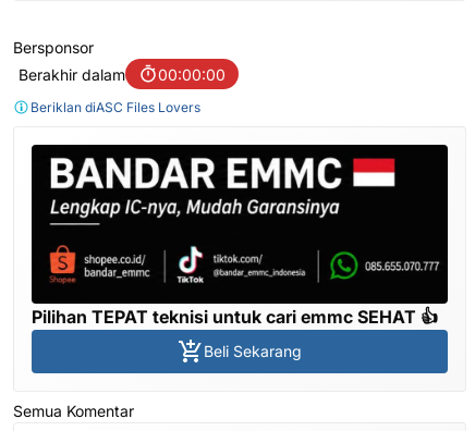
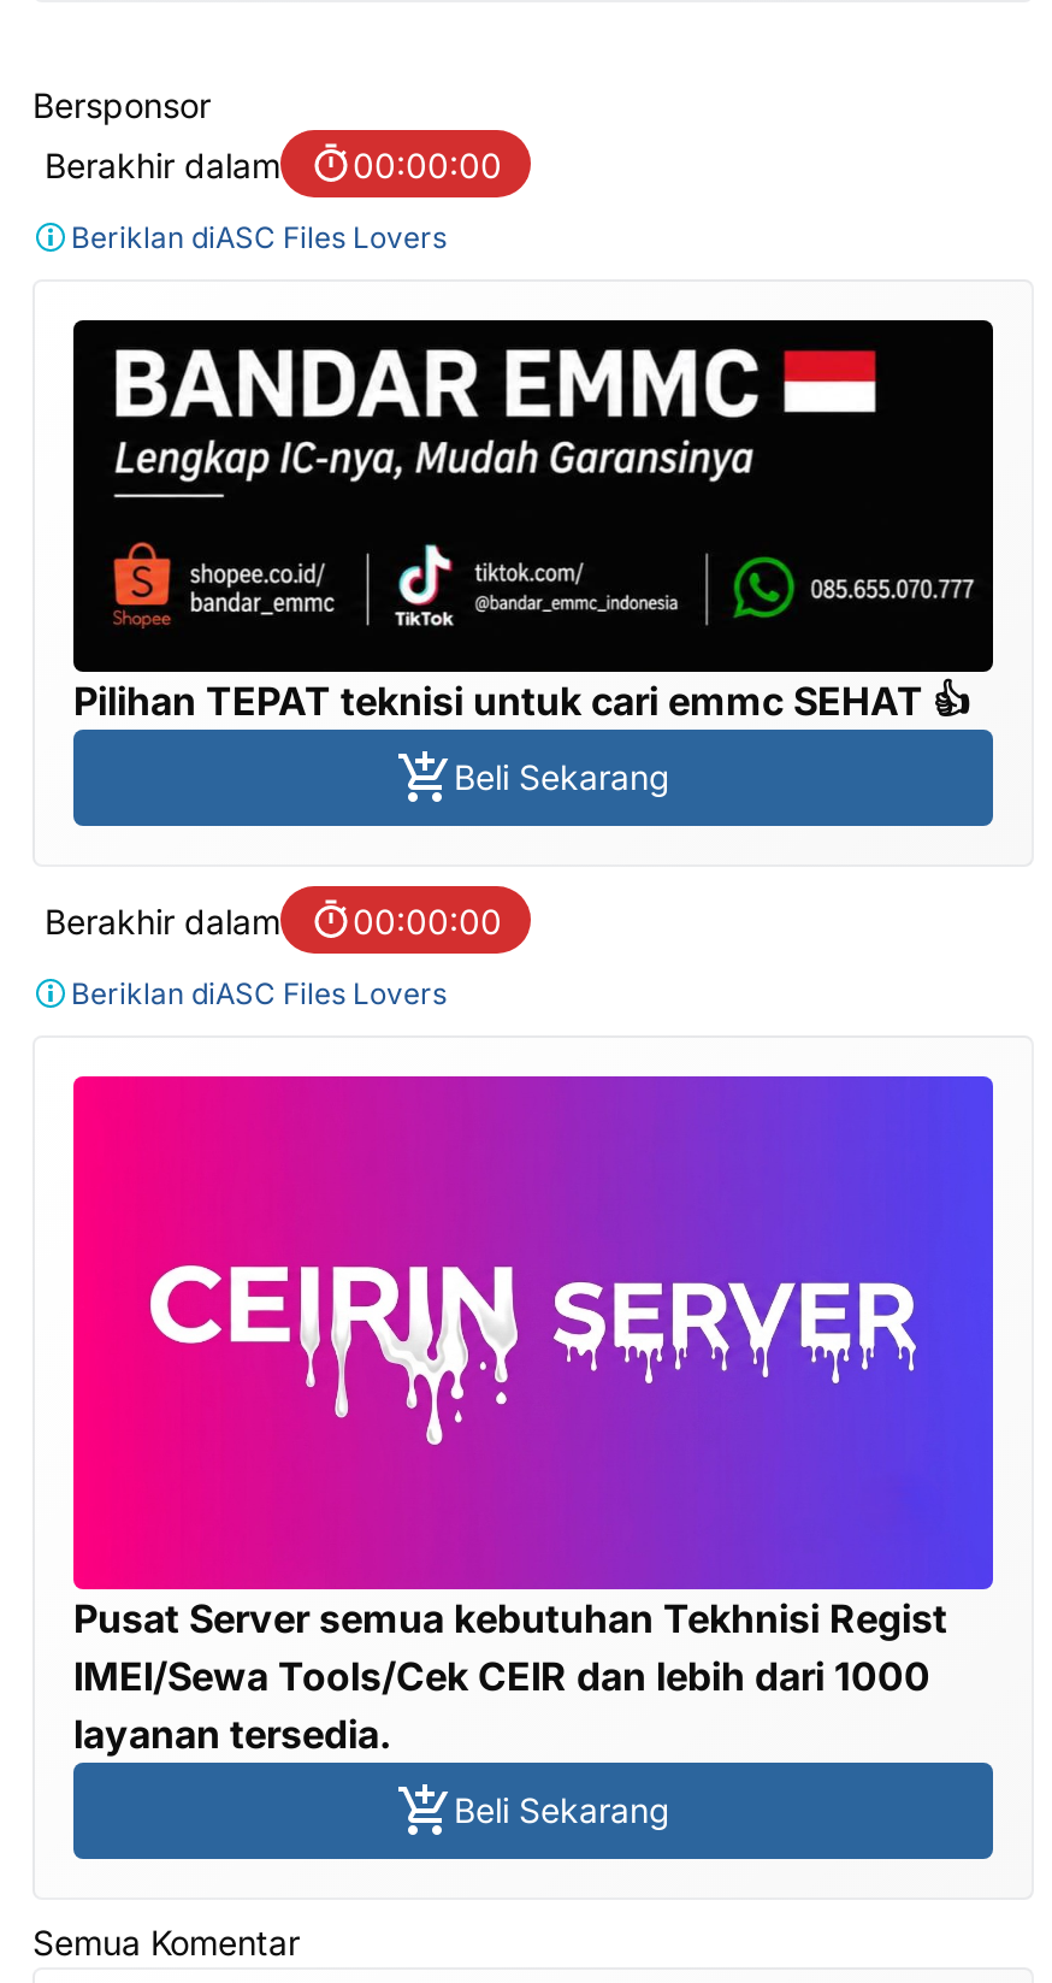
none -> [45,900,502,1012] Berakhir dalam | 00:00:00 | Beriklan diASC Files Lovers
none -> [71,1074,995,1831] [image] | Pusat Server semua kebutuhan Tekhnisi Regist | IMEI/Sewa Tools/Cek CEIR dan lebih dari 1000 | layanan tersedia. | Beli Sekarang

